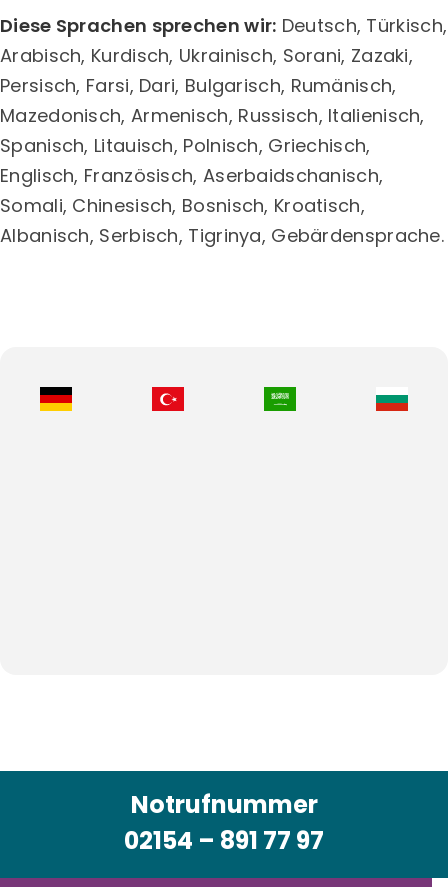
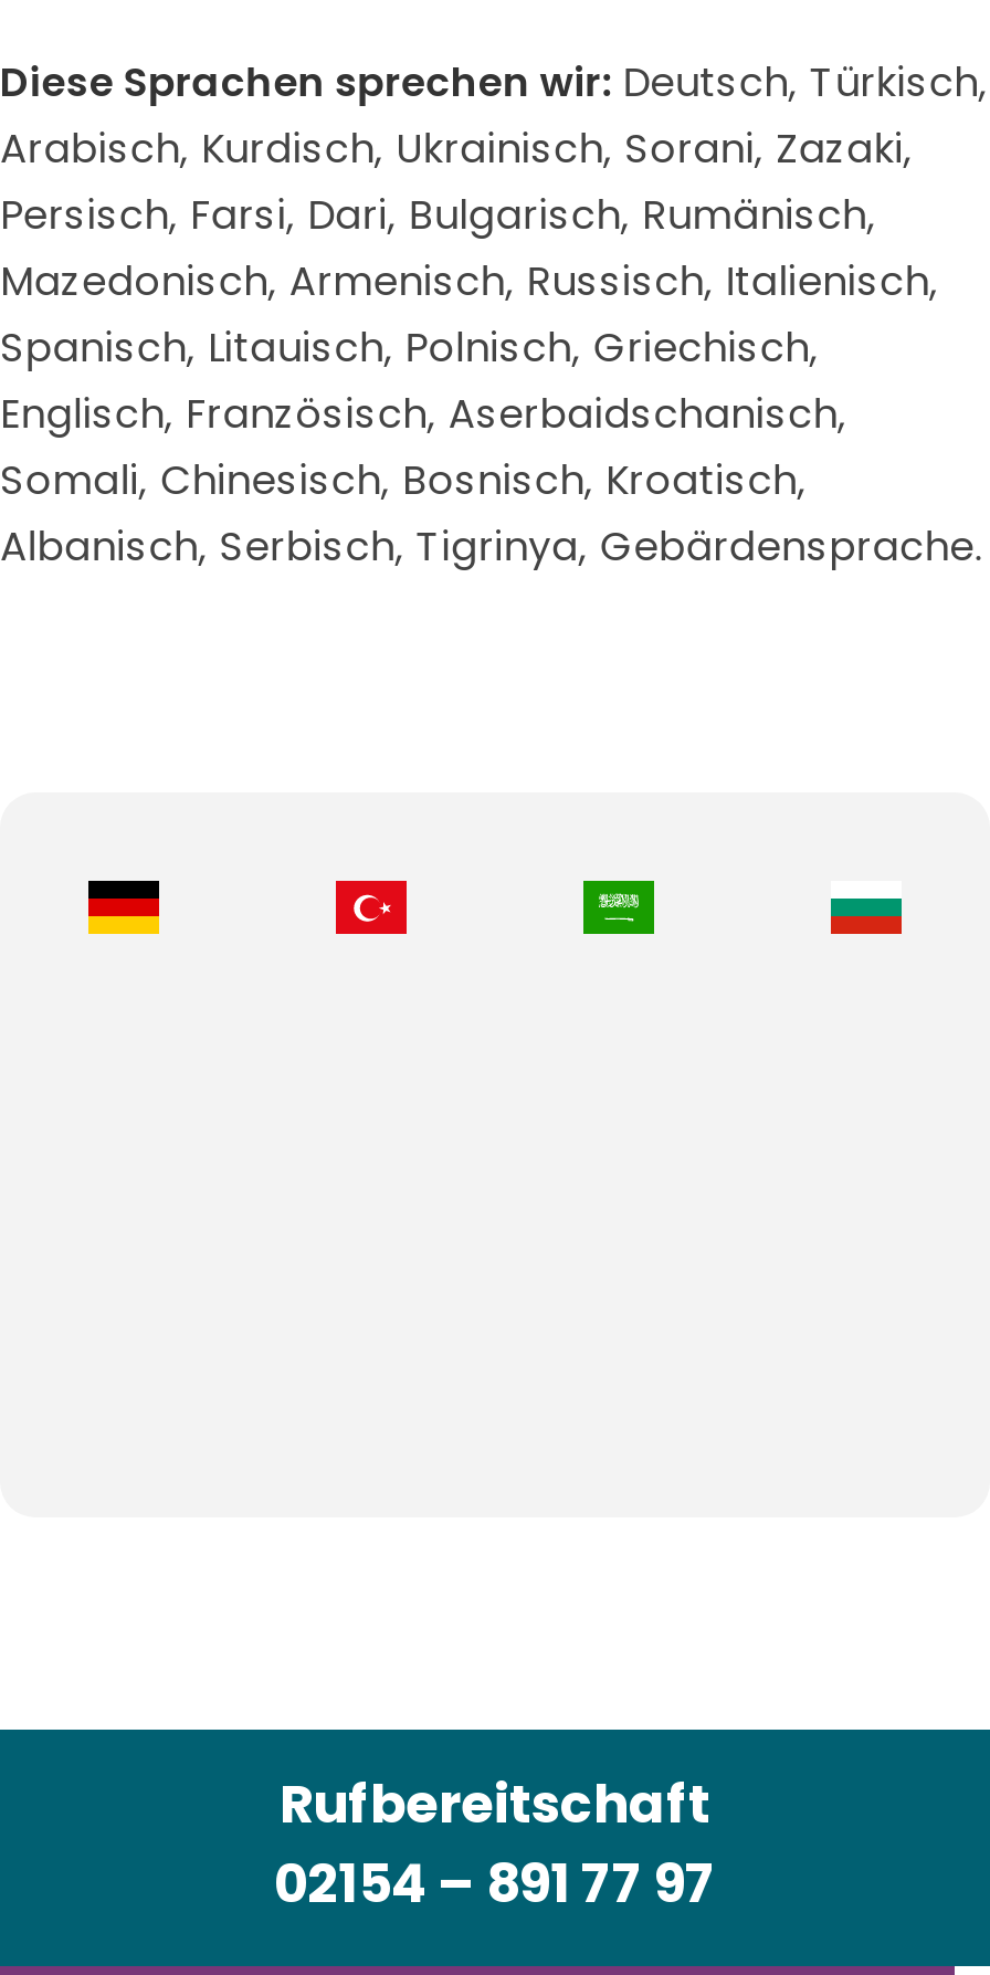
[130,788,317,821] Notrufnummer -> [280,1767,710,1840] Rufbereitschaft

